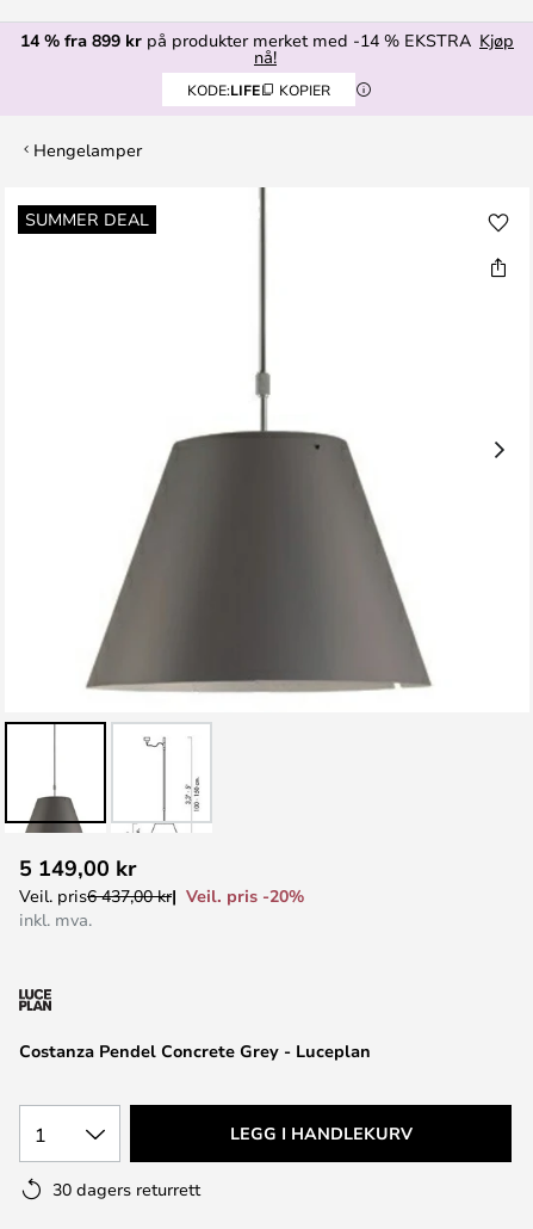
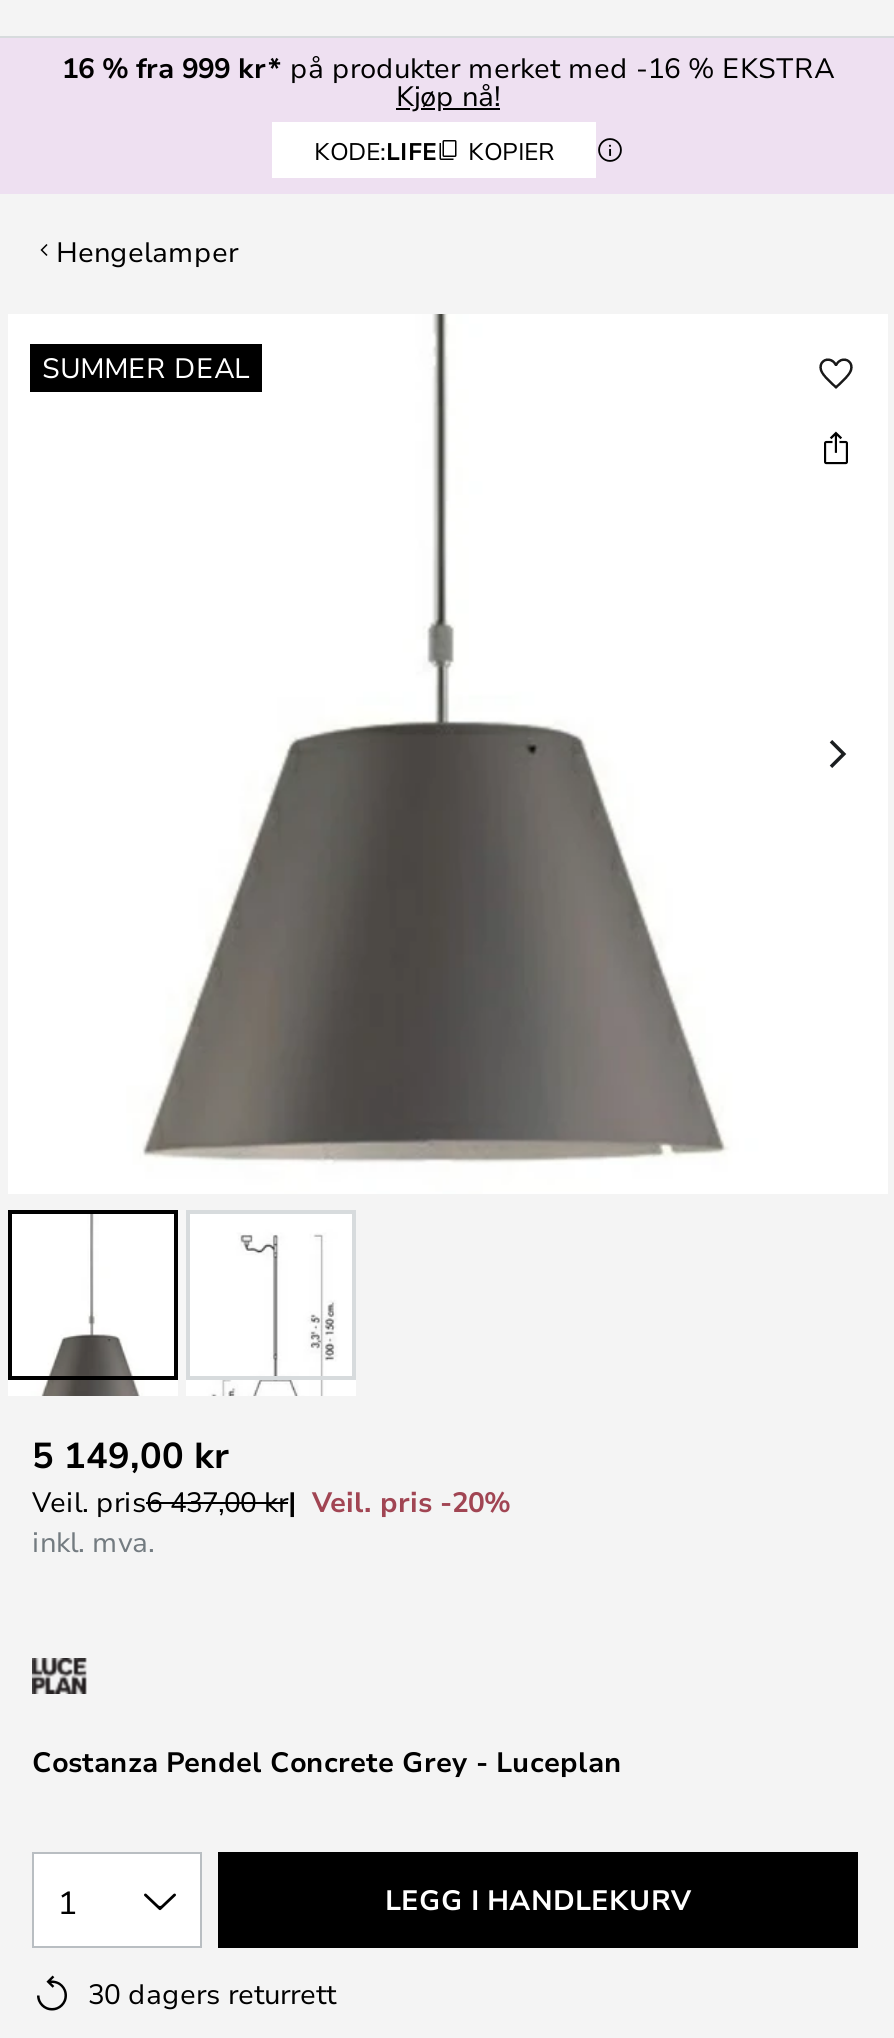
[20,29,514,68] 14 % fra 899 kr på produkter merket med -14 % EKSTRA Kjøp | nå! -> [62,48,834,114] 16 % fra 999 kr* på produkter merket med -16 % EKSTRA | Kjøp nå!

